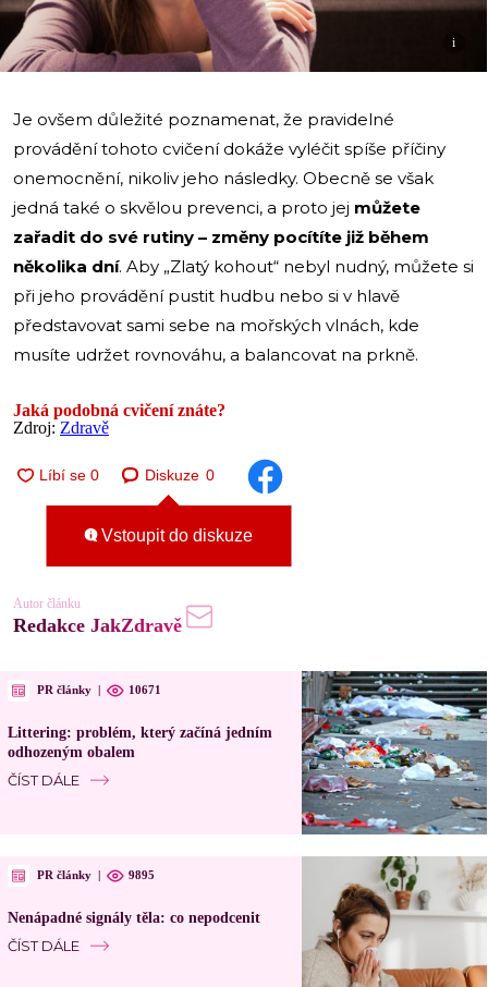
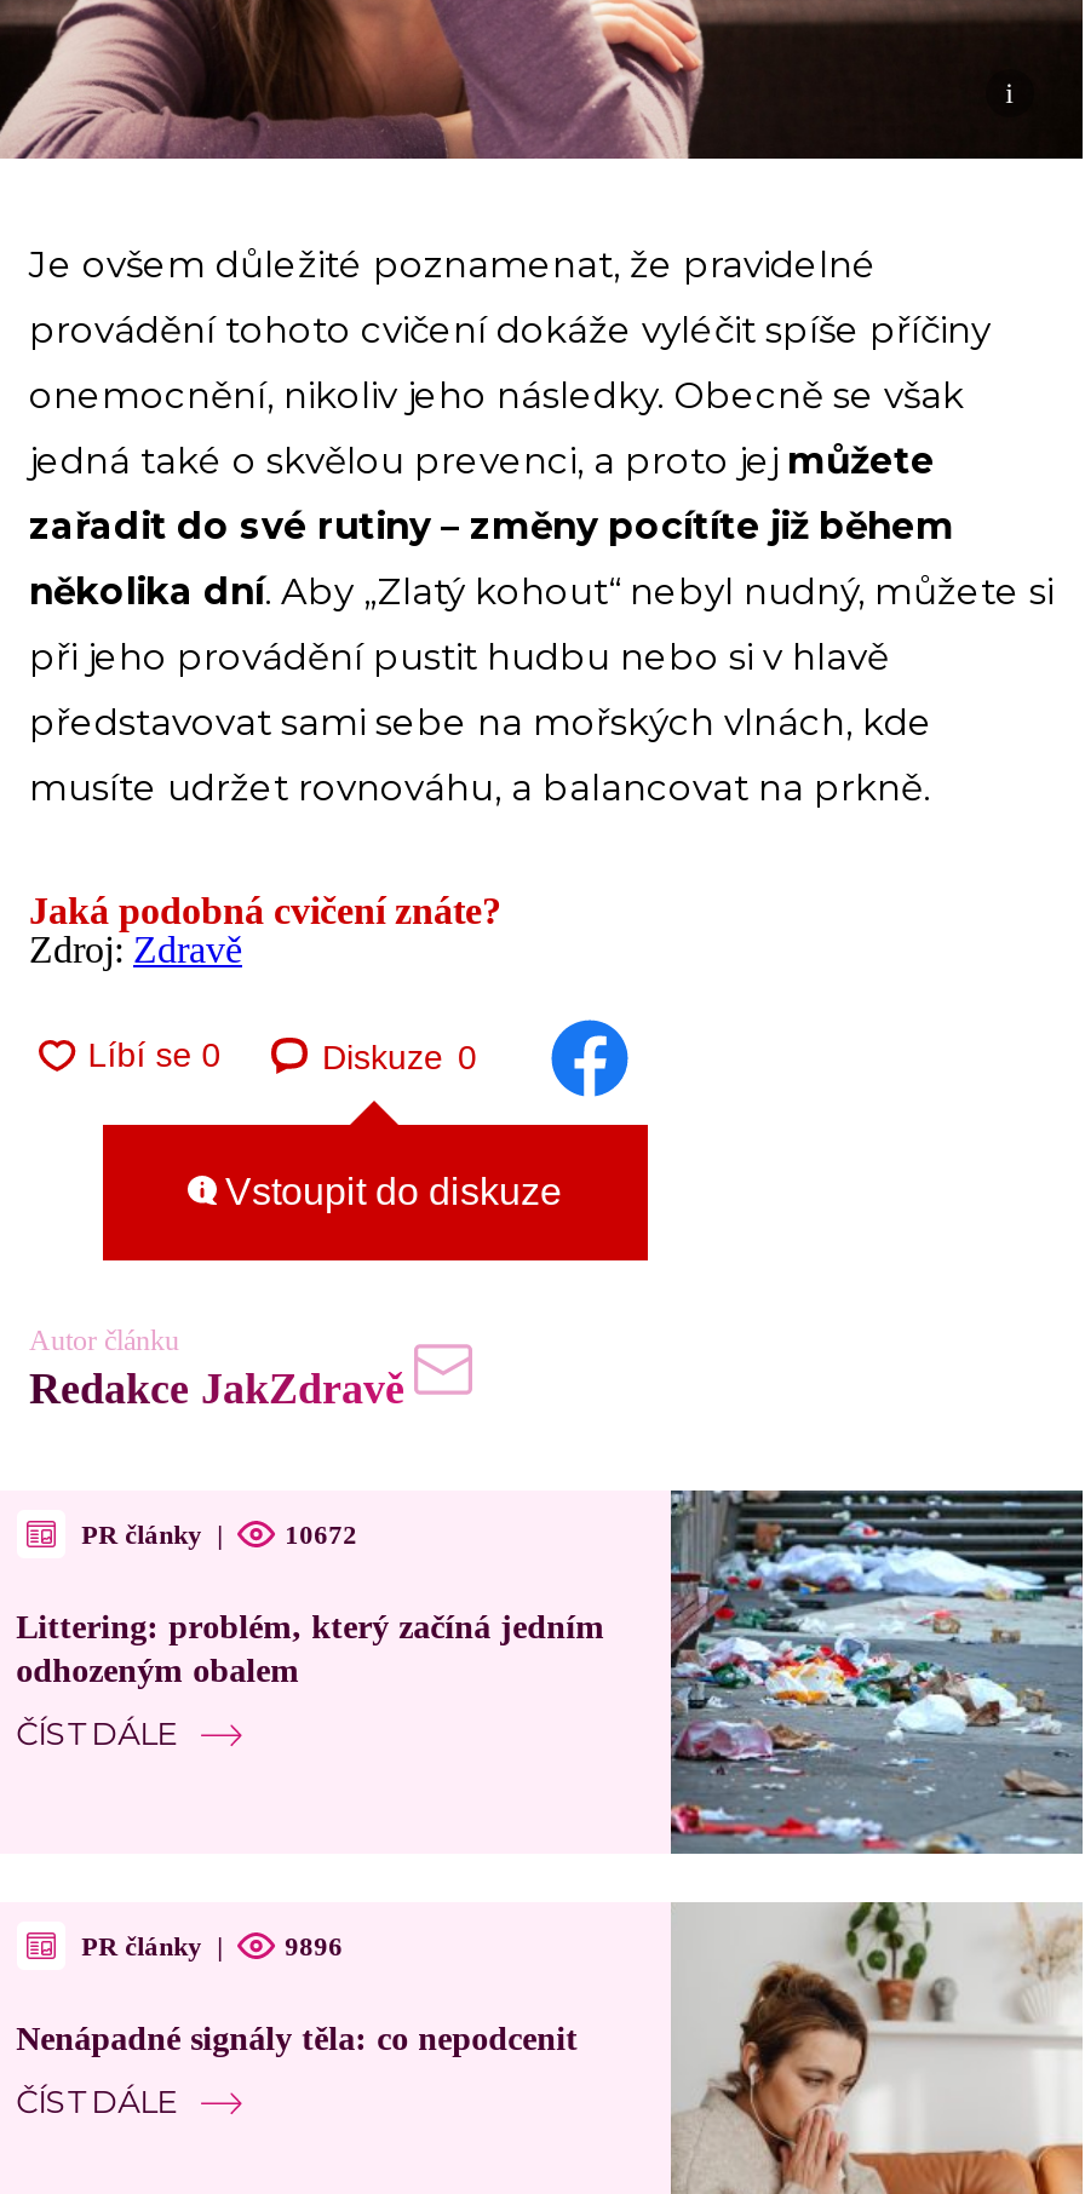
[128,683,161,697] 10671 -> [285,1519,357,1548] 10672
[128,869,154,882] 9895 -> [285,1931,343,1960] 9896

